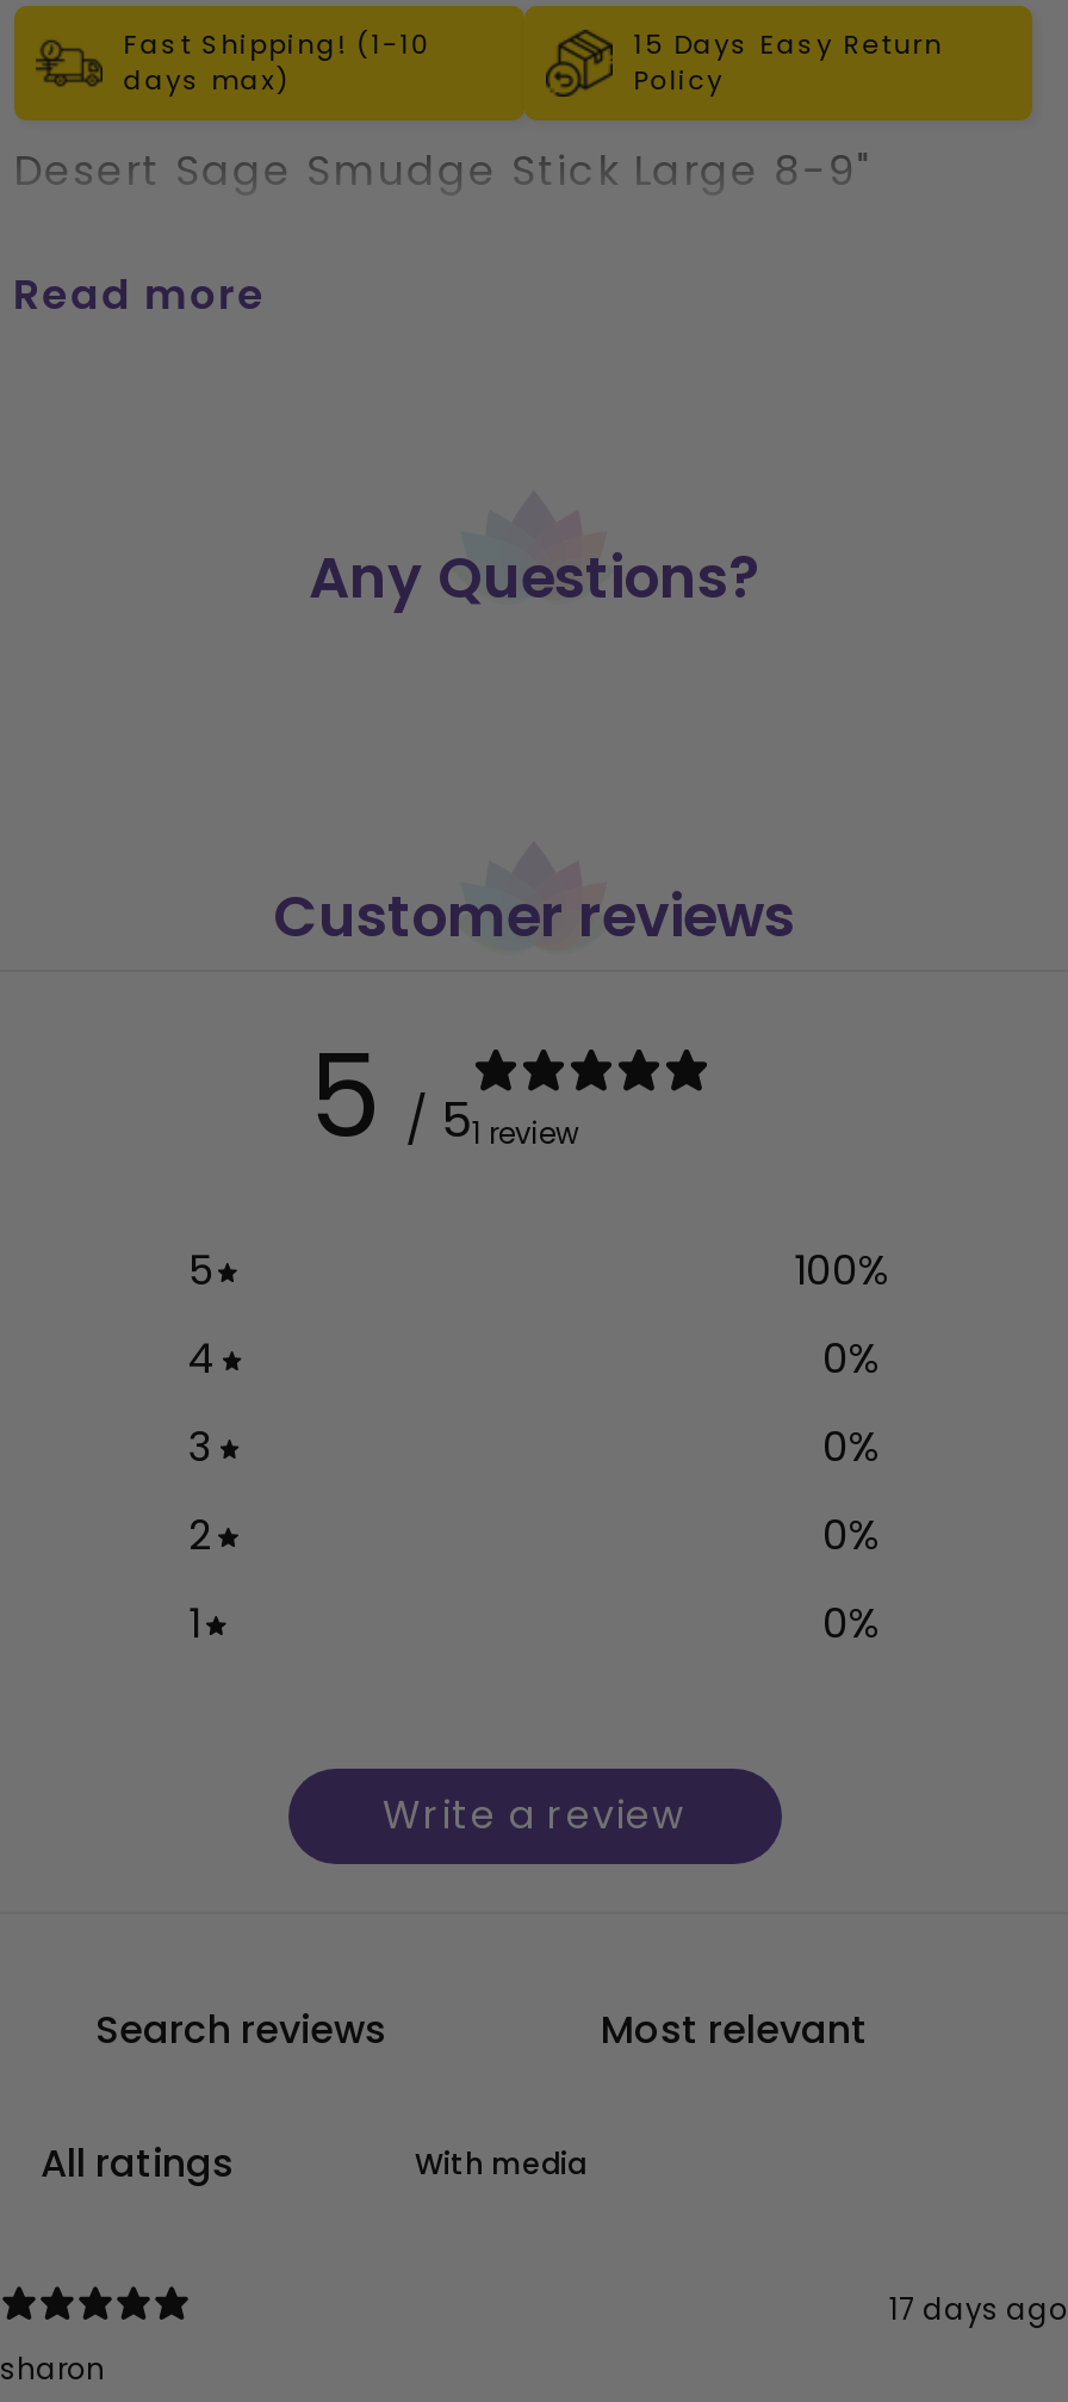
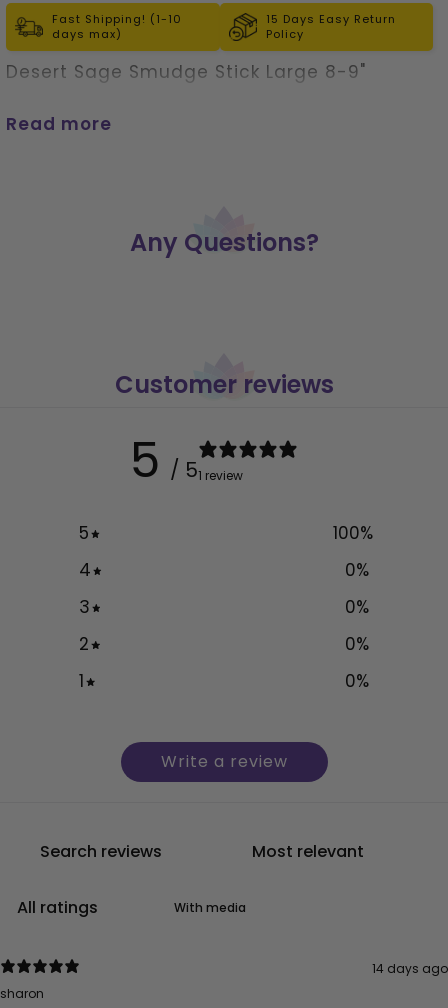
[889,2289,1068,2329] 17 days ago -> [372,960,448,977] 14 days ago

